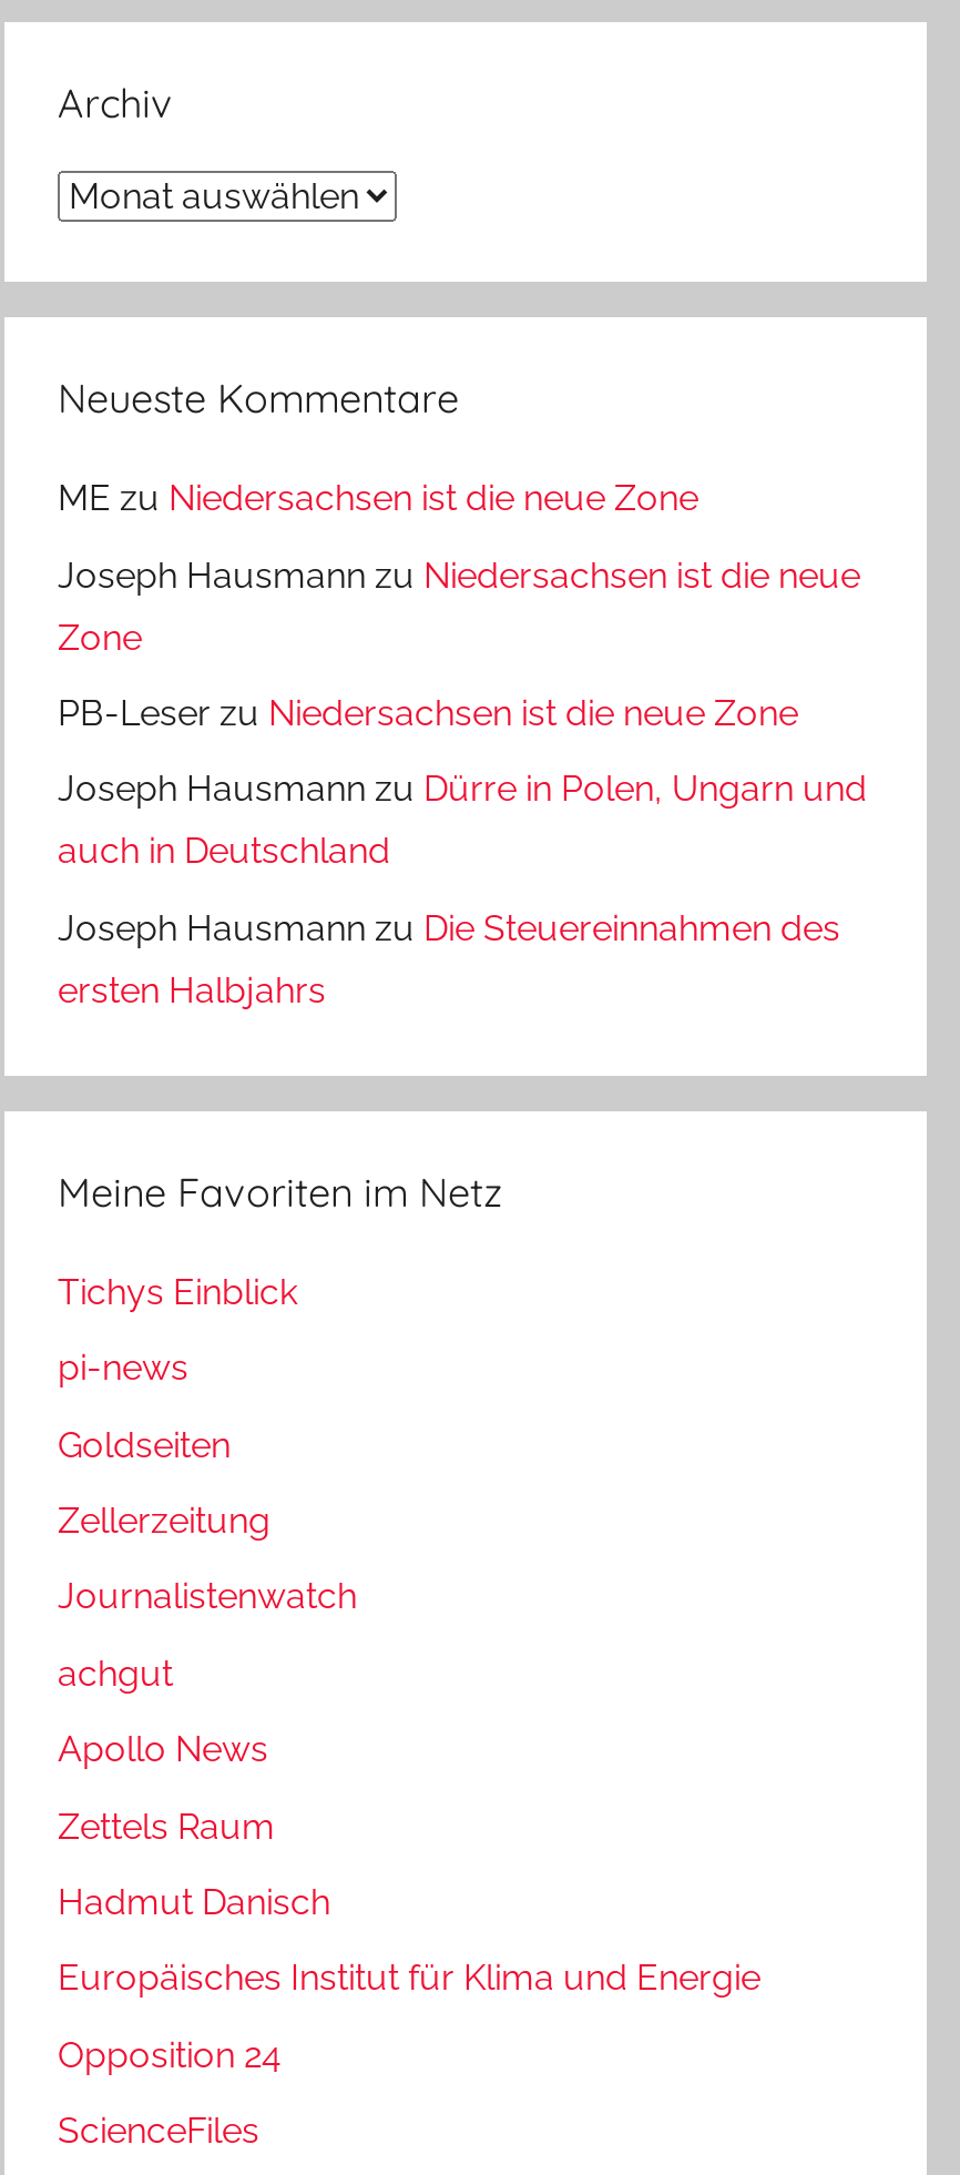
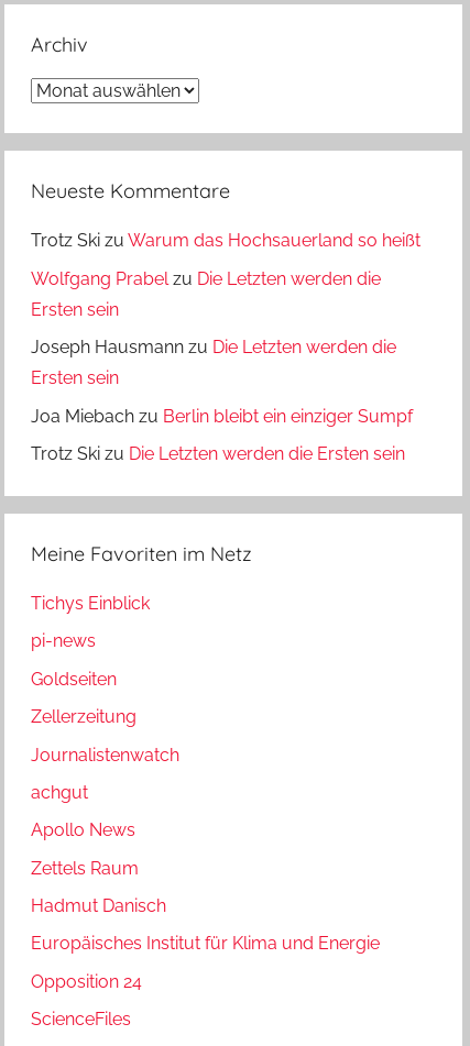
[58,478,867,1011] ME zu Niedersachsen ist die neue Zone | Joseph Hausmann zu Niedersachsen ist die neue | Zone | PB-Leser zu Niedersachsen ist die neue Zone | Joseph Hausmann zu Dürre in Polen, Ungarn und | auch in Deutschland | Joseph Hausmann zu Die Steuereinnahmen des | ersten Halbjahrs -> [31,230,420,464] Trotz Ski zu Warum das Hochsauerland so heißt | Wolfgang Prabel zu Die Letzten werden die | Ersten sein | Joseph Hausmann zu Die Letzten werden die | Ersten sein | Joa Miebach zu Berlin bleibt ein einziger Sumpf | Trotz Ski zu Die Letzten werden die Ersten sein

